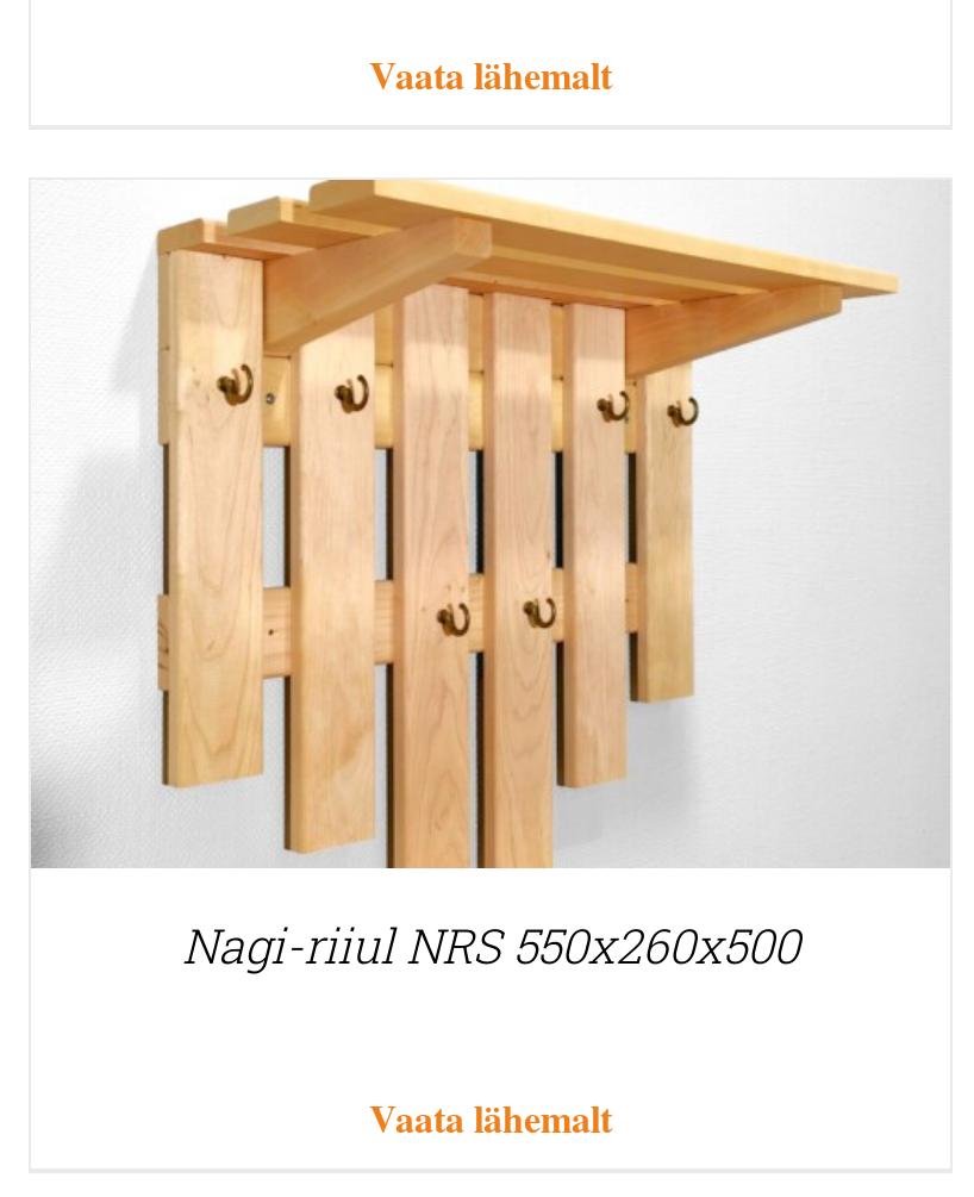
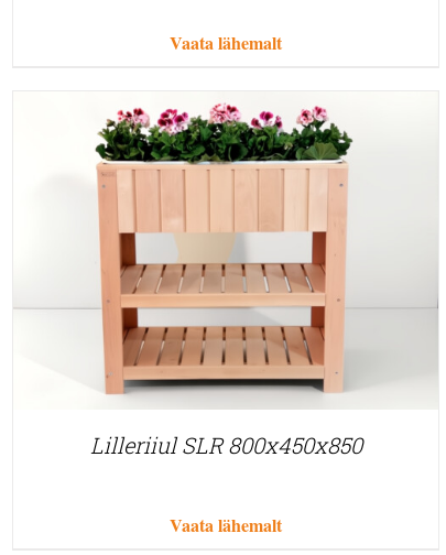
[29,177,950,976] [image] | Nagi-riiul NRS 550x260x500 -> [14,91,436,459] [image] | Lilleriiul SLR 800x450x850

